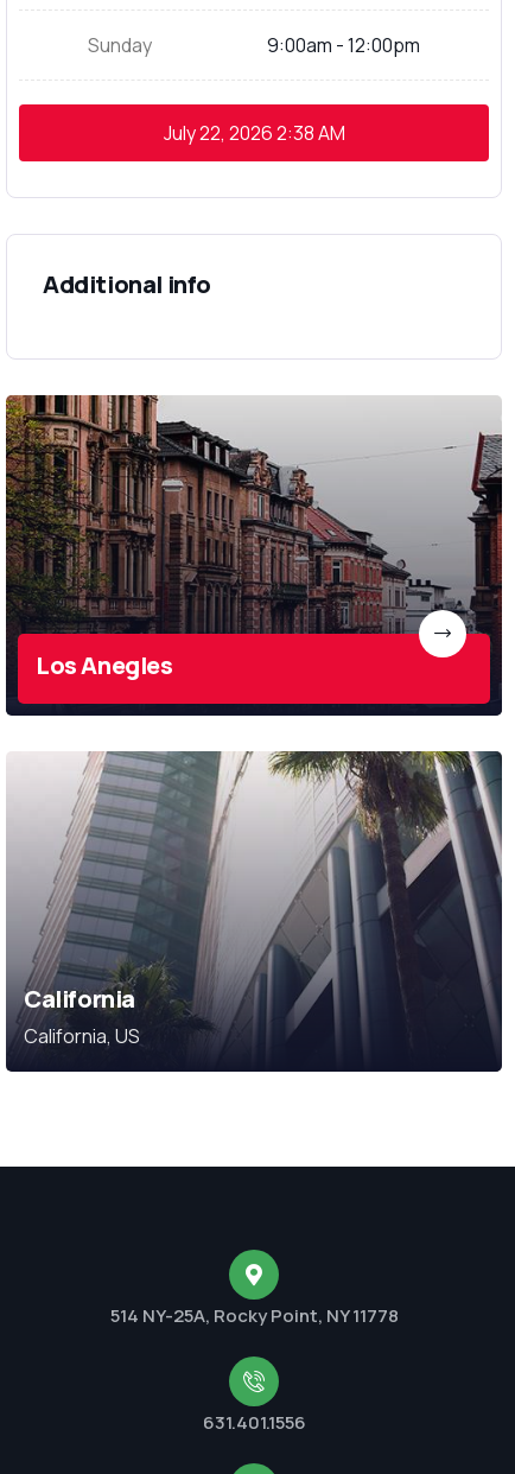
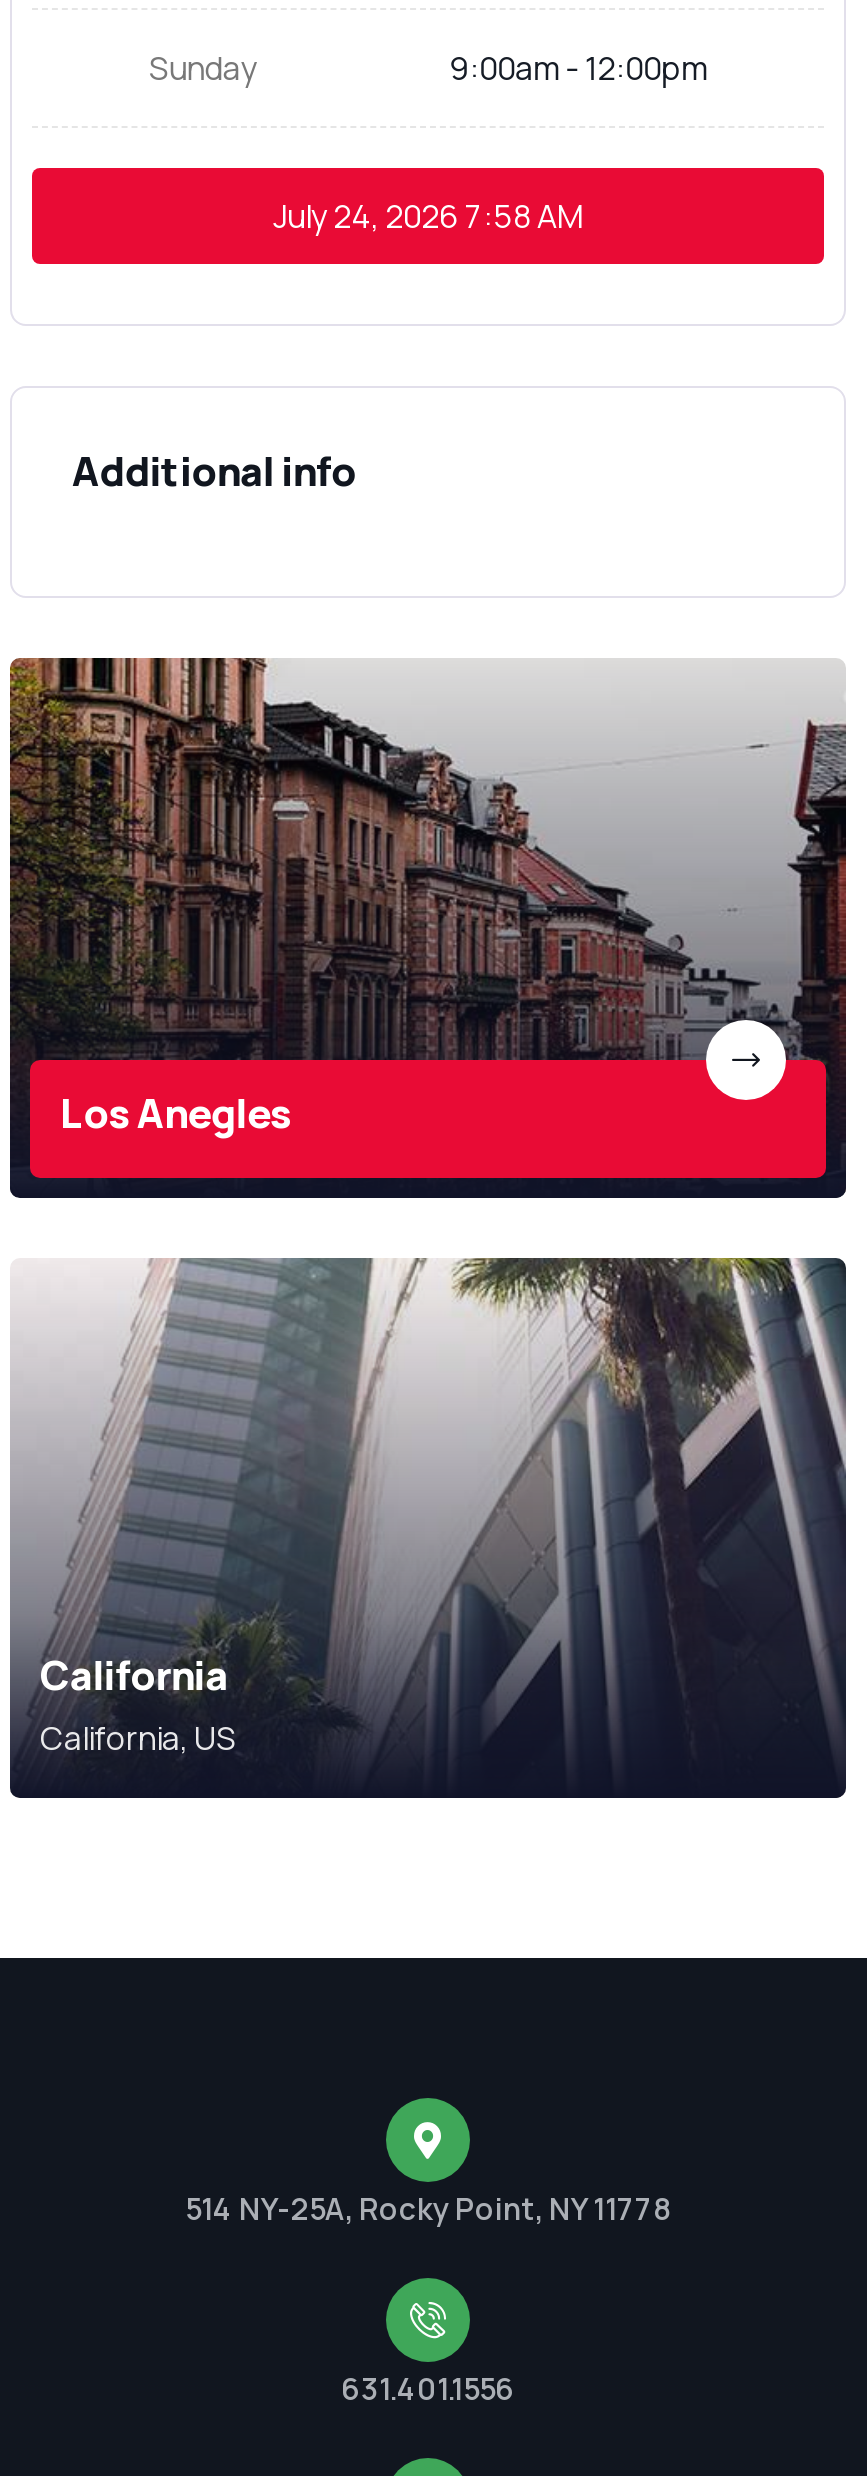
[163,120,345,146] July 22, 2026 2:38 AM -> [273,194,583,238] July 24, 2026 7:58 AM

